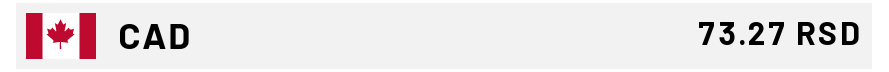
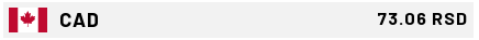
[698,12,862,50] 73.27 RSD -> [377,7,468,28] 73.06 RSD

